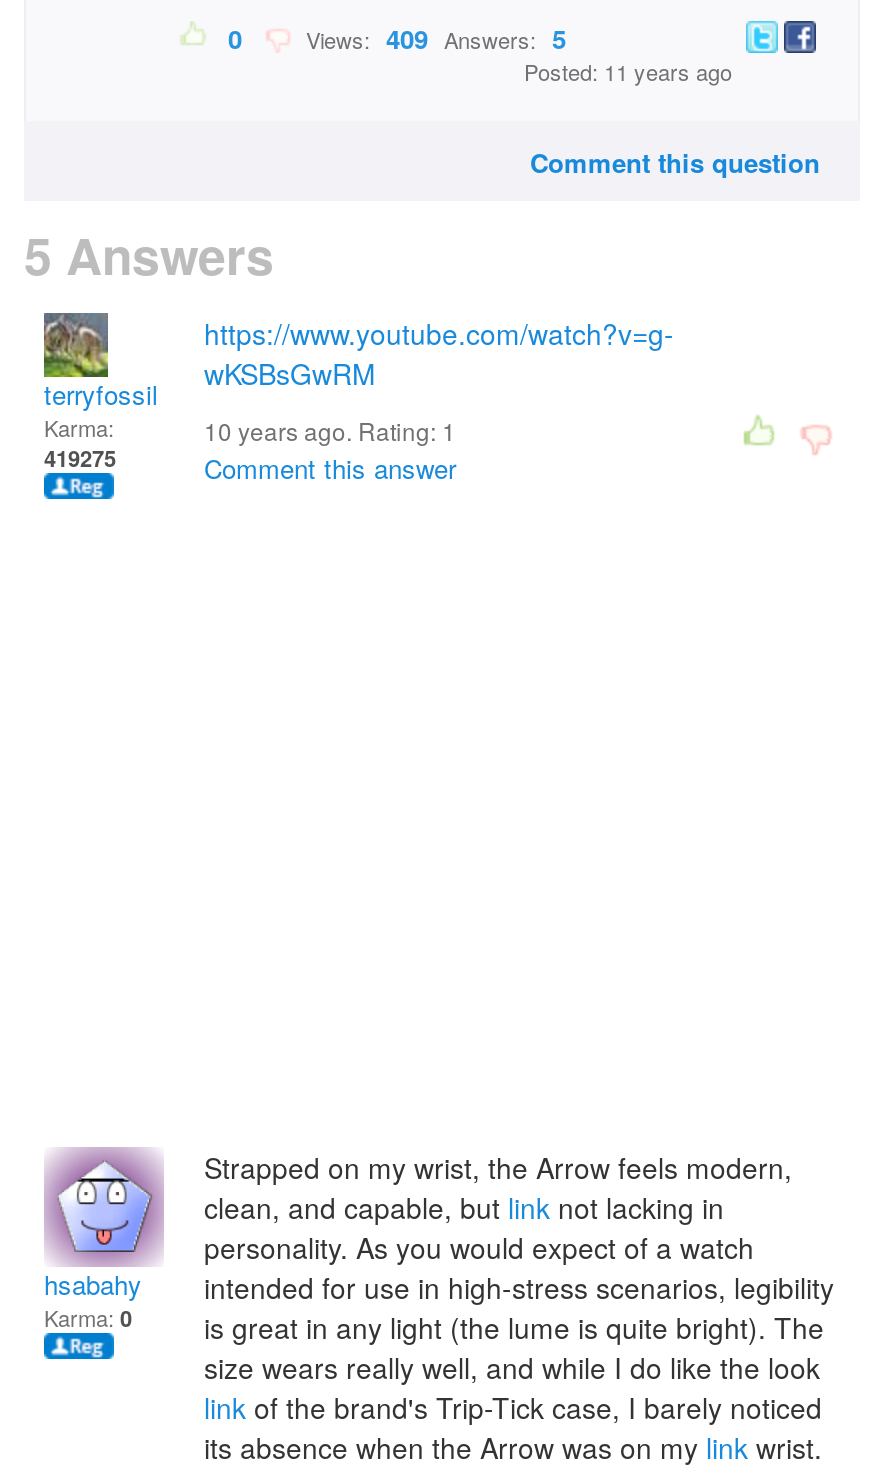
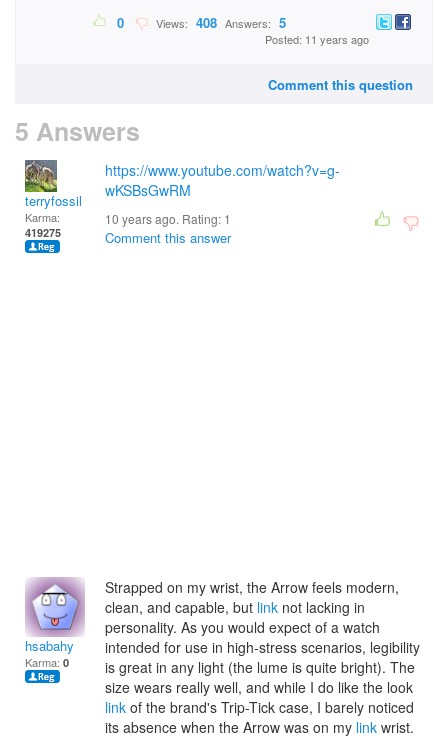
[294,19,566,57] Views: 409 Answers: 5 -> [150,13,286,32] Views: 408 Answers: 5

